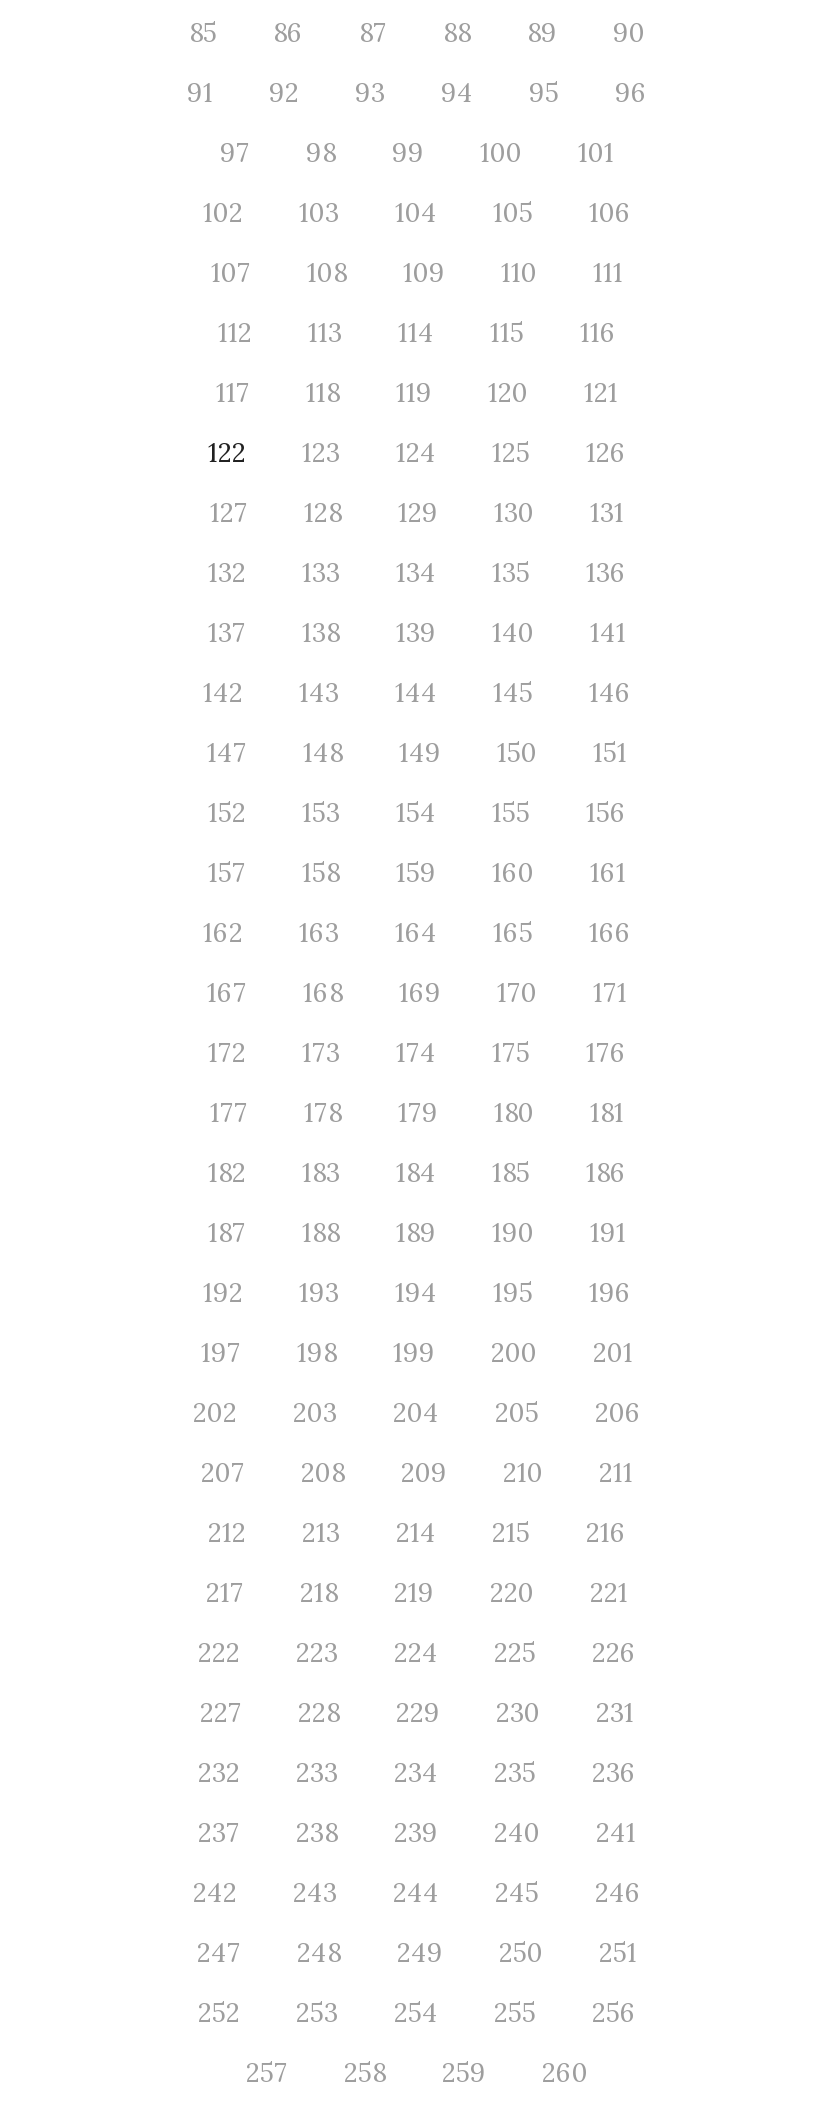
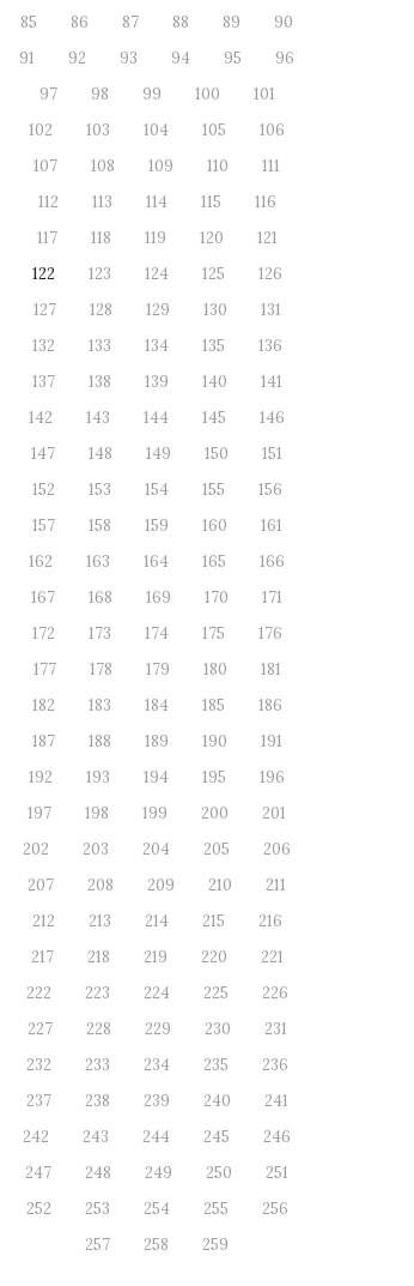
[542,2056,588,2090] 260 -> none

